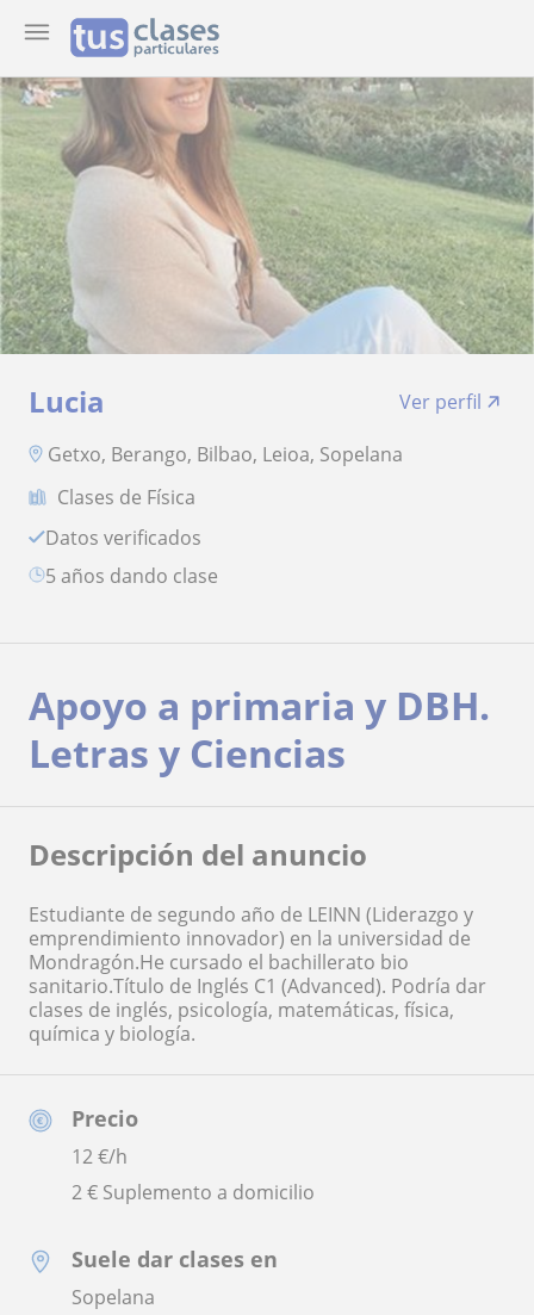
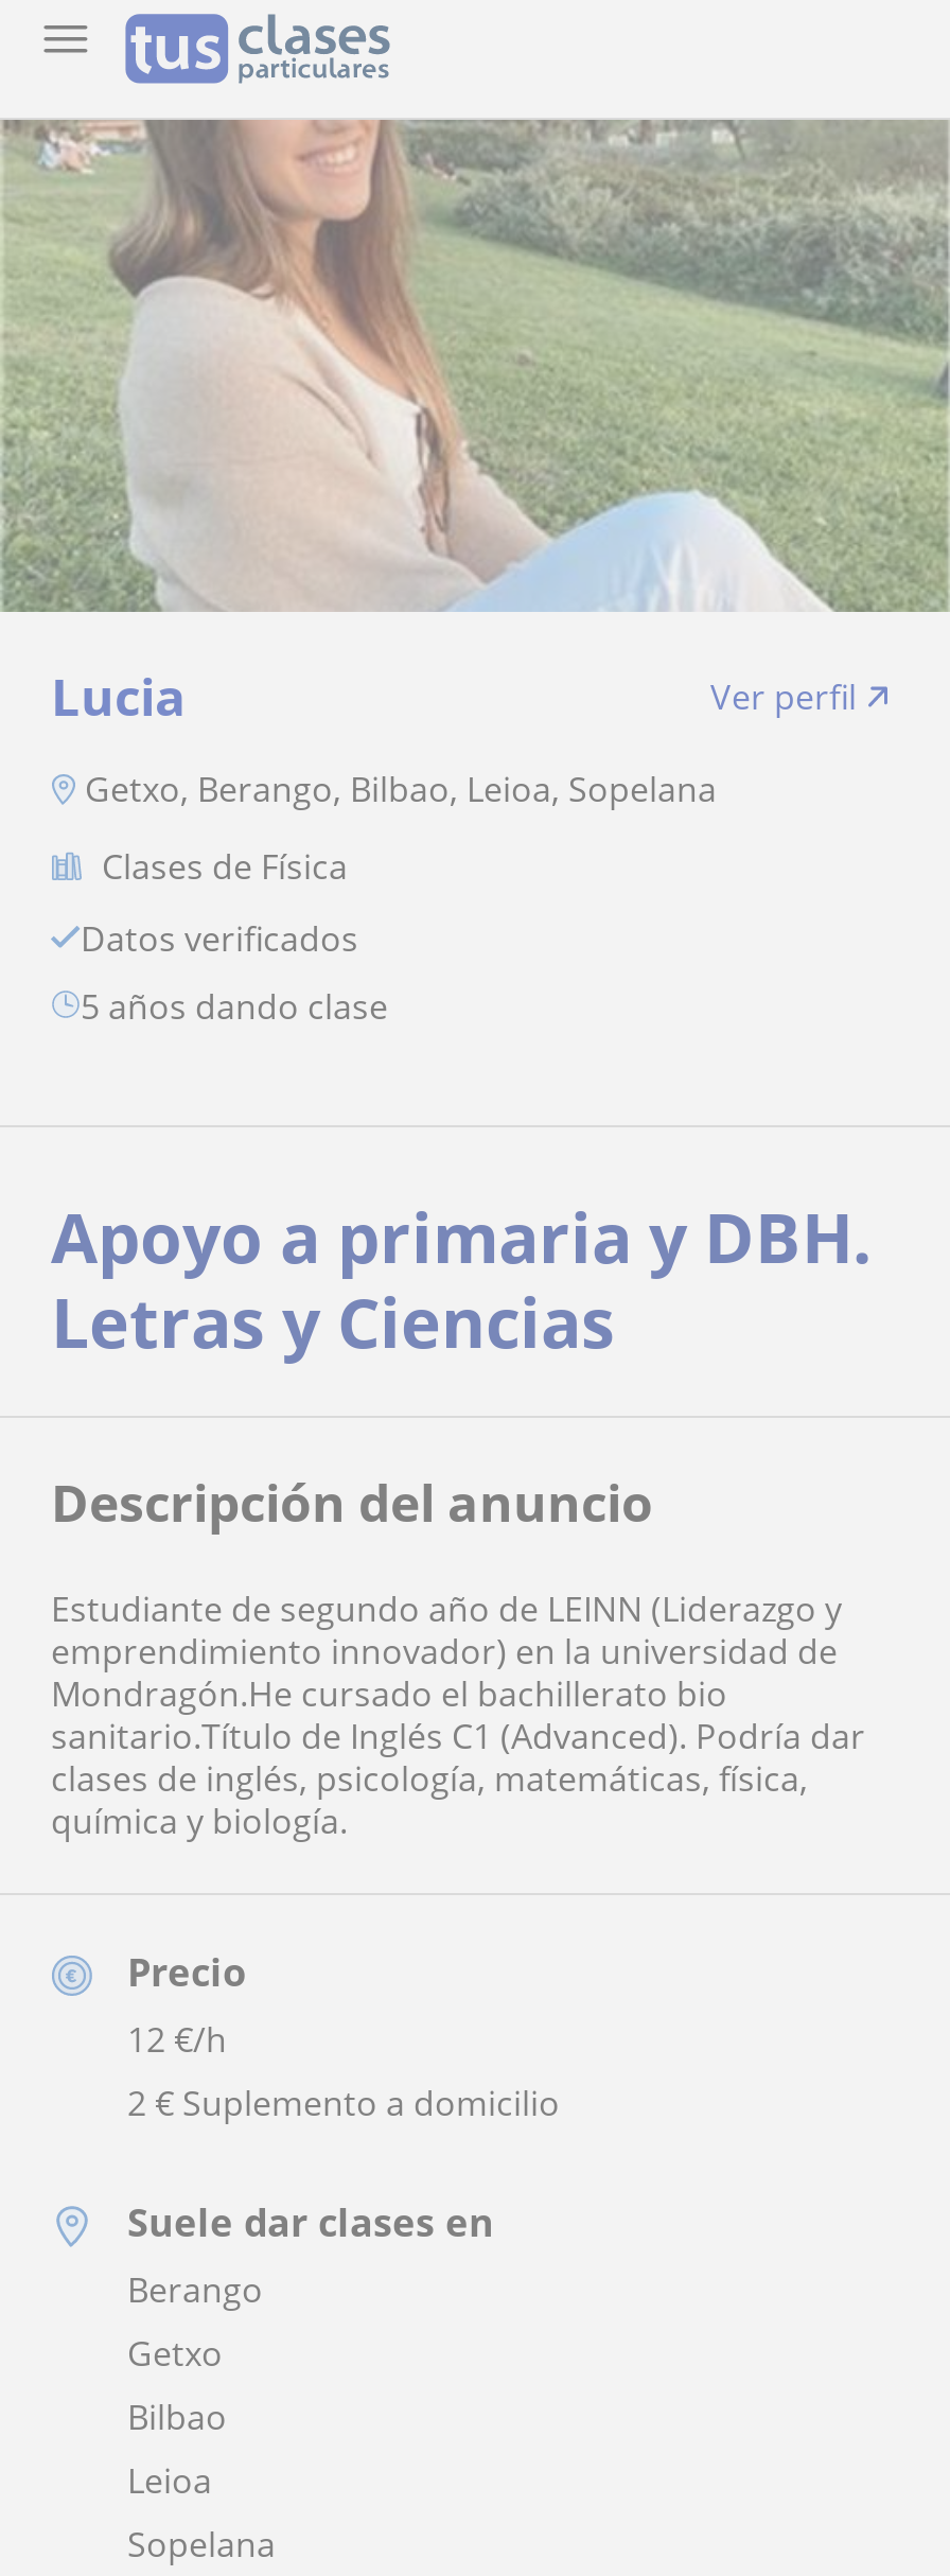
none -> [127,2266,263,2503] Berango | Getxo | Bilbao | Leioa

